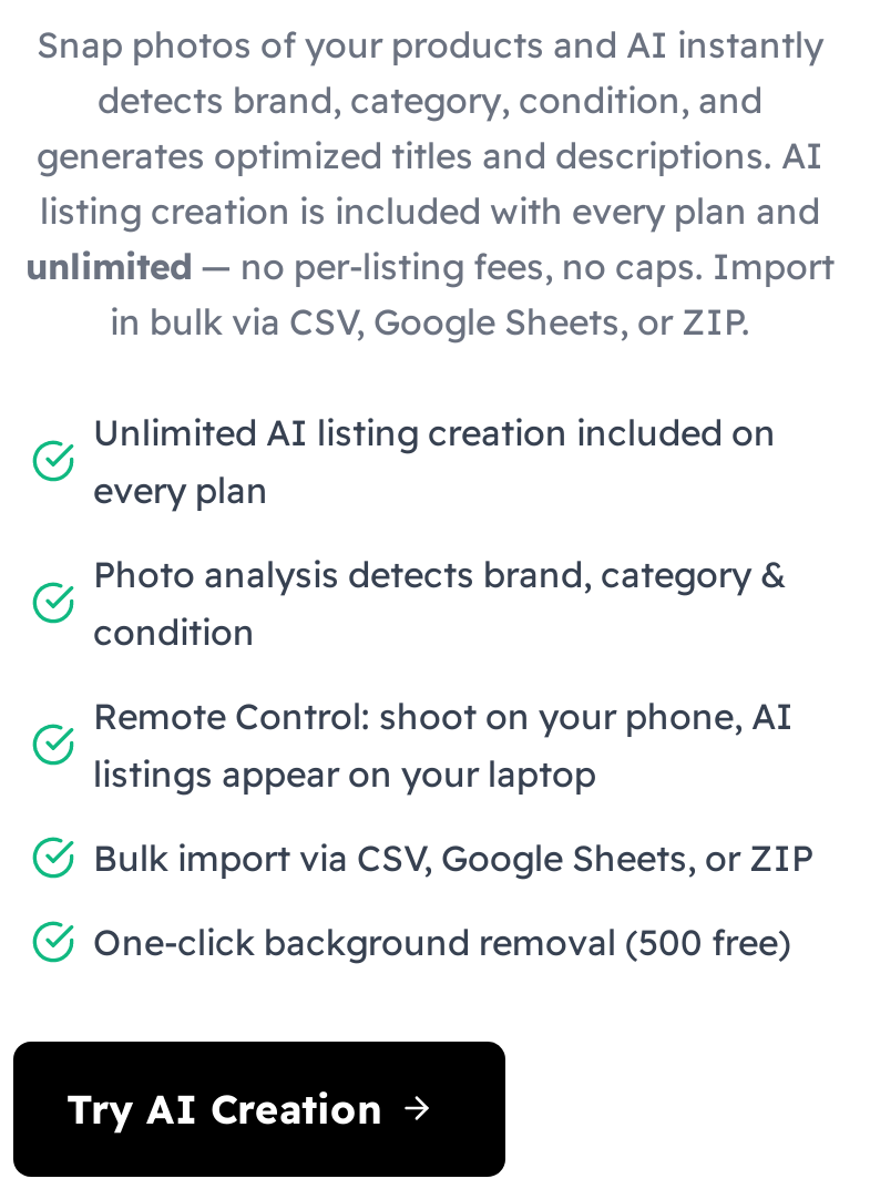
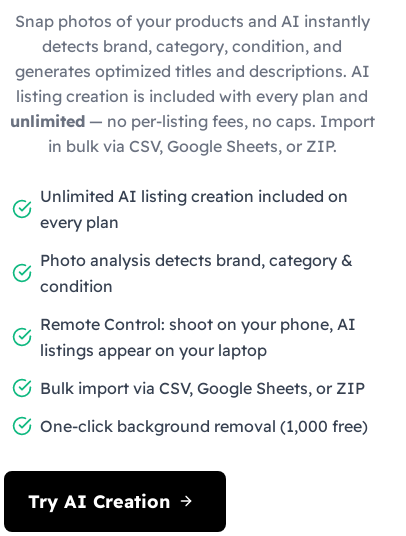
[93,920,791,964] One-click background removal (500 free) -> [40,416,368,436] One-click background removal (1,000 free)

